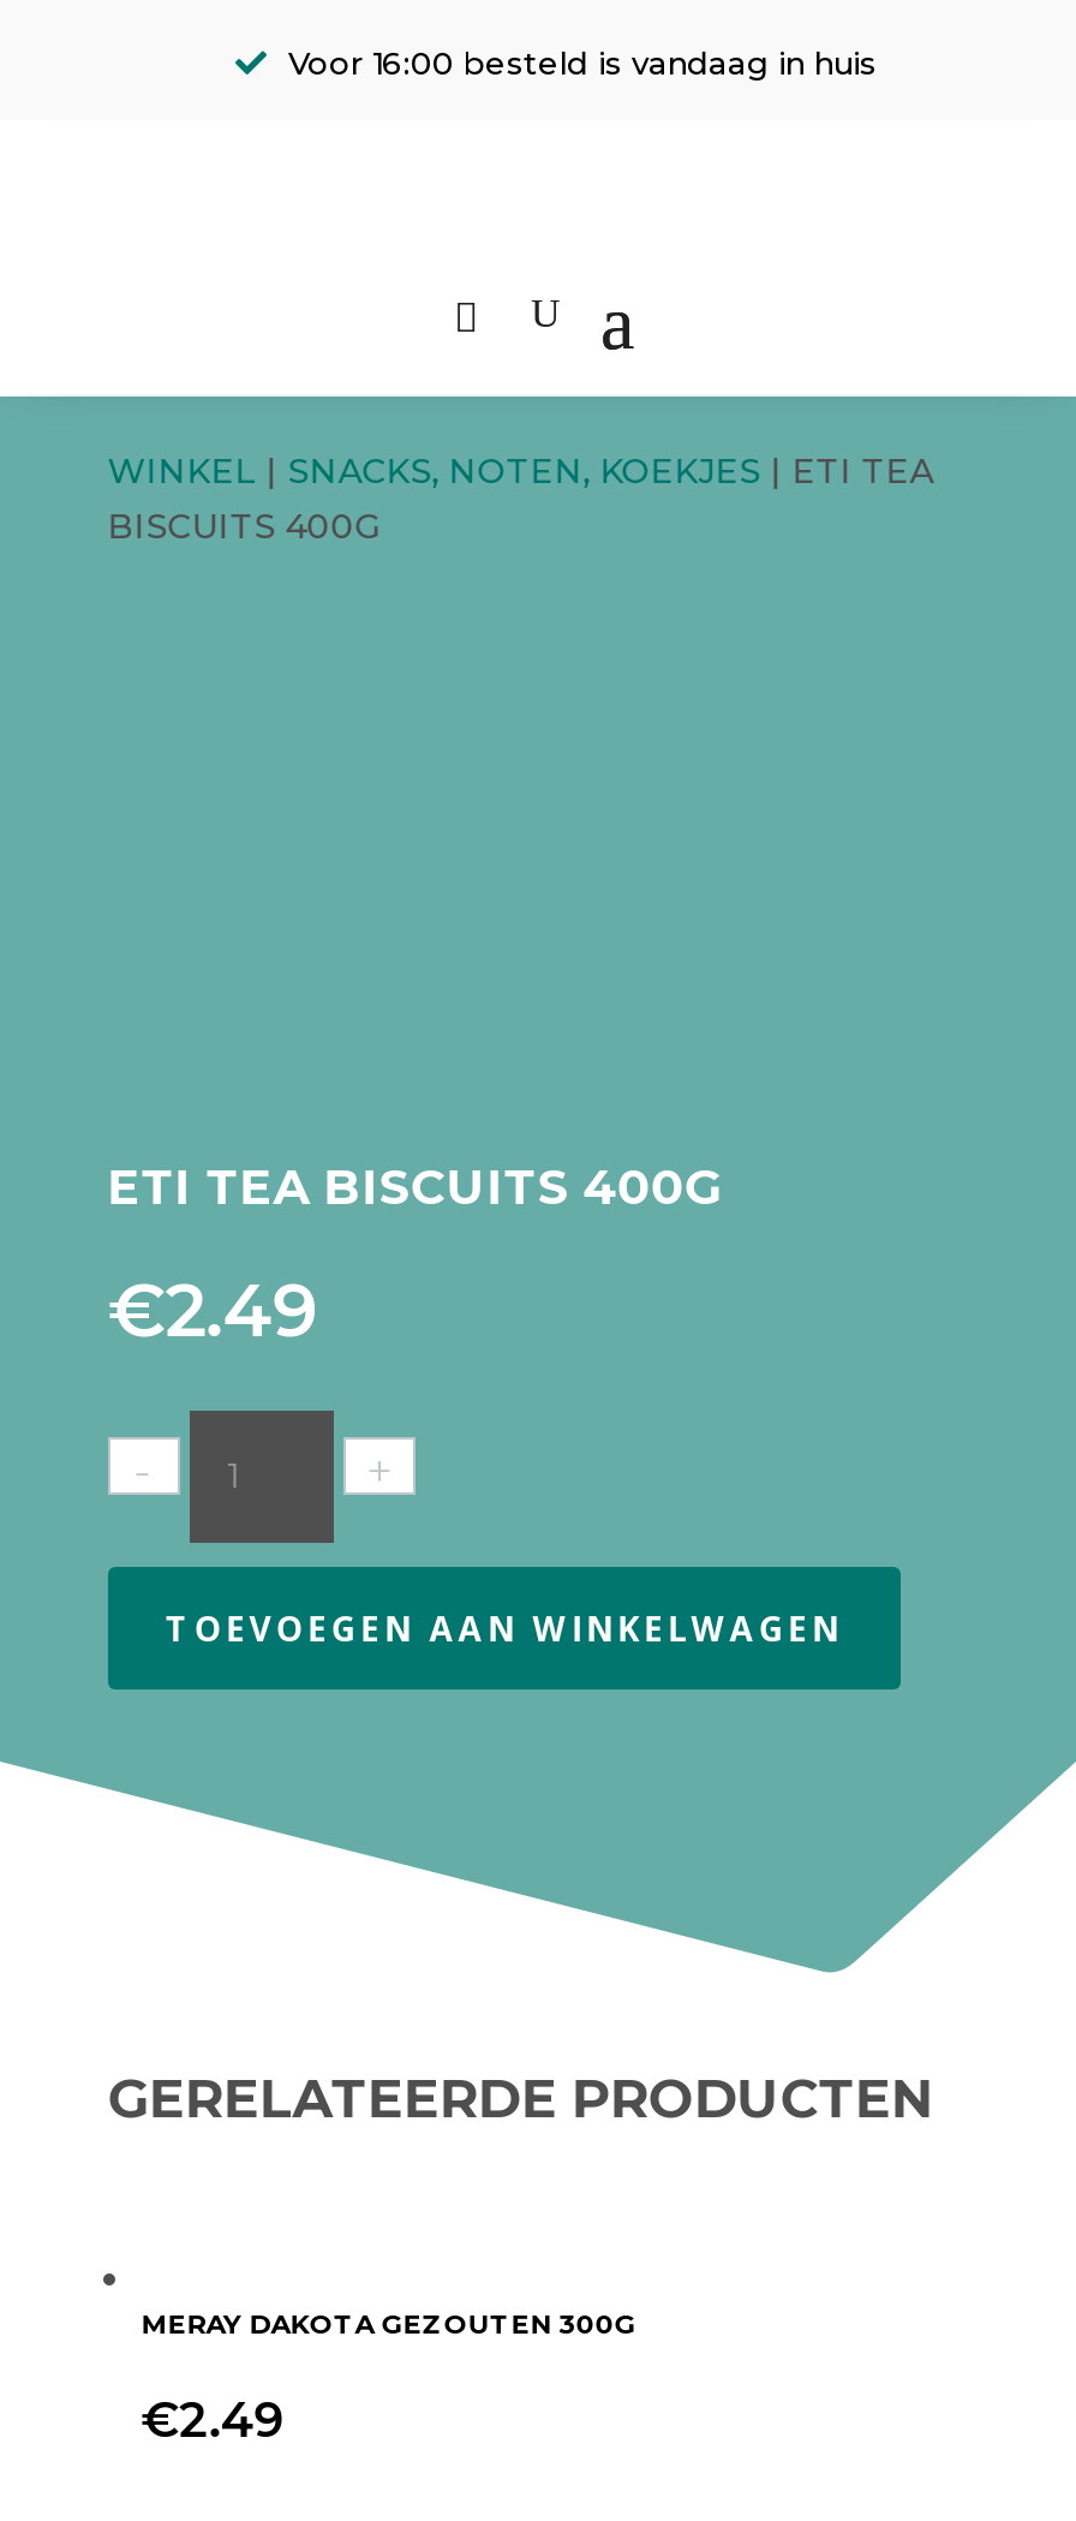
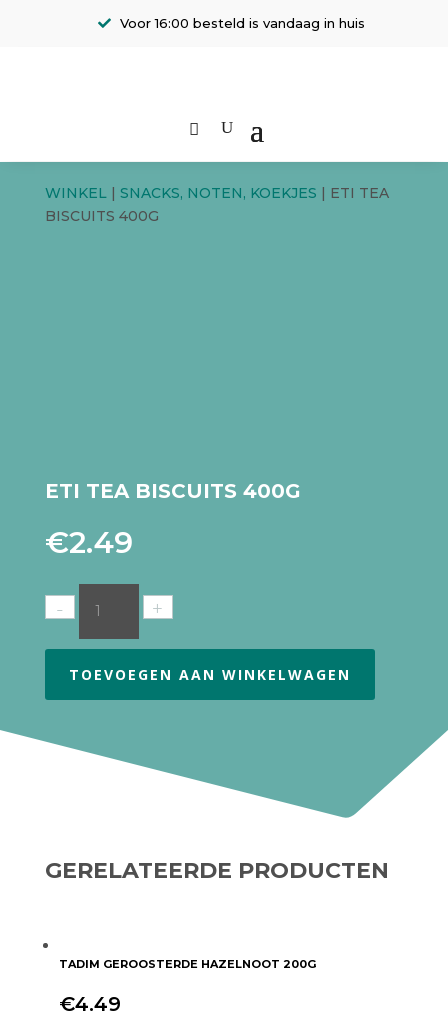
[141,2308,636,2342] MERAY DAKOTA GEZOUTEN 300G -> [59,957,316,971] TADIM GEROOSTERDE HAZELNOOT 200G
[141,2392,285,2450] €2.49 -> [59,992,121,1016] €4.49

